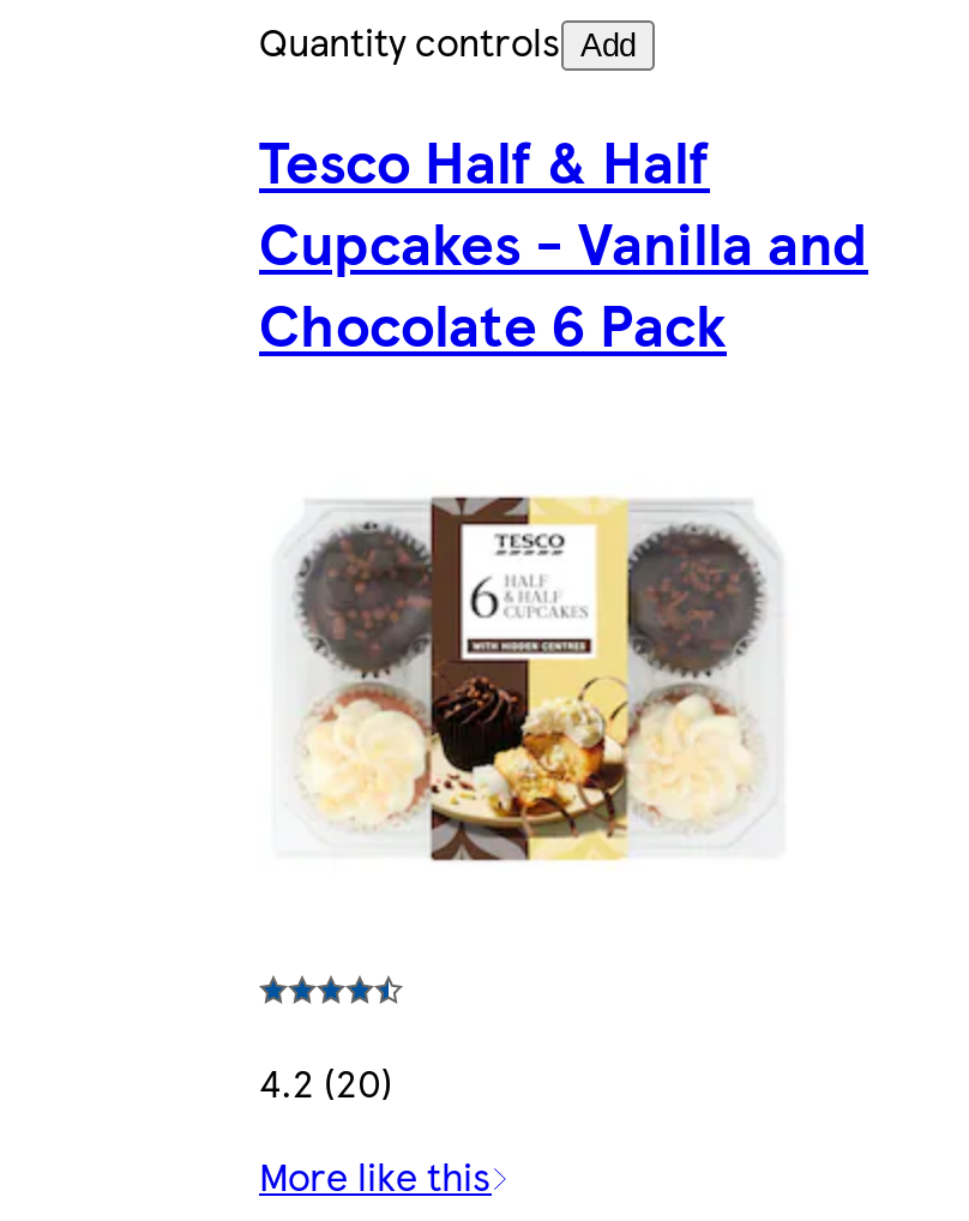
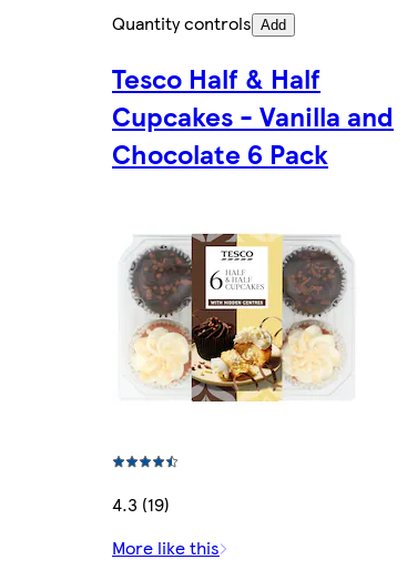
[259,1055,393,1110] 4.2 (20) -> [112,492,170,517] 4.3 (19)

